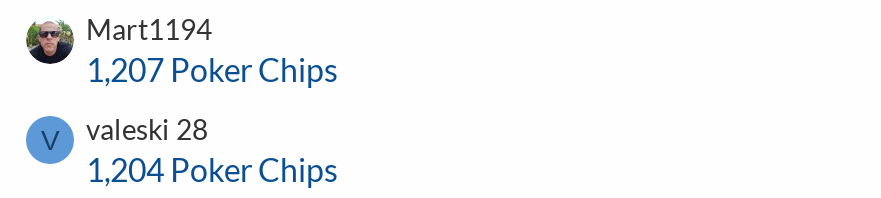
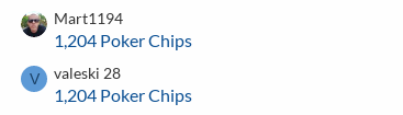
[86,50,338,88] 1,207 Poker Chips -> [54,30,192,50] 1,204 Poker Chips

